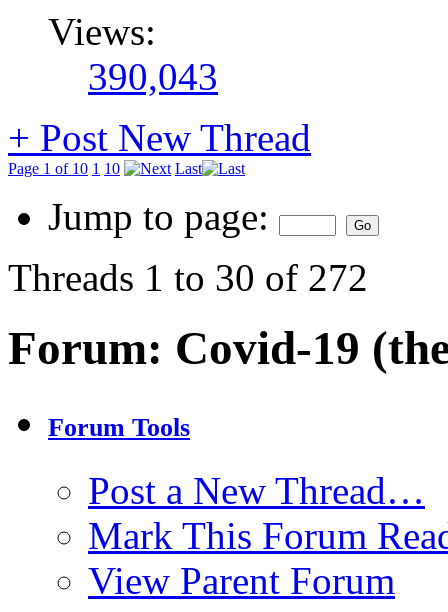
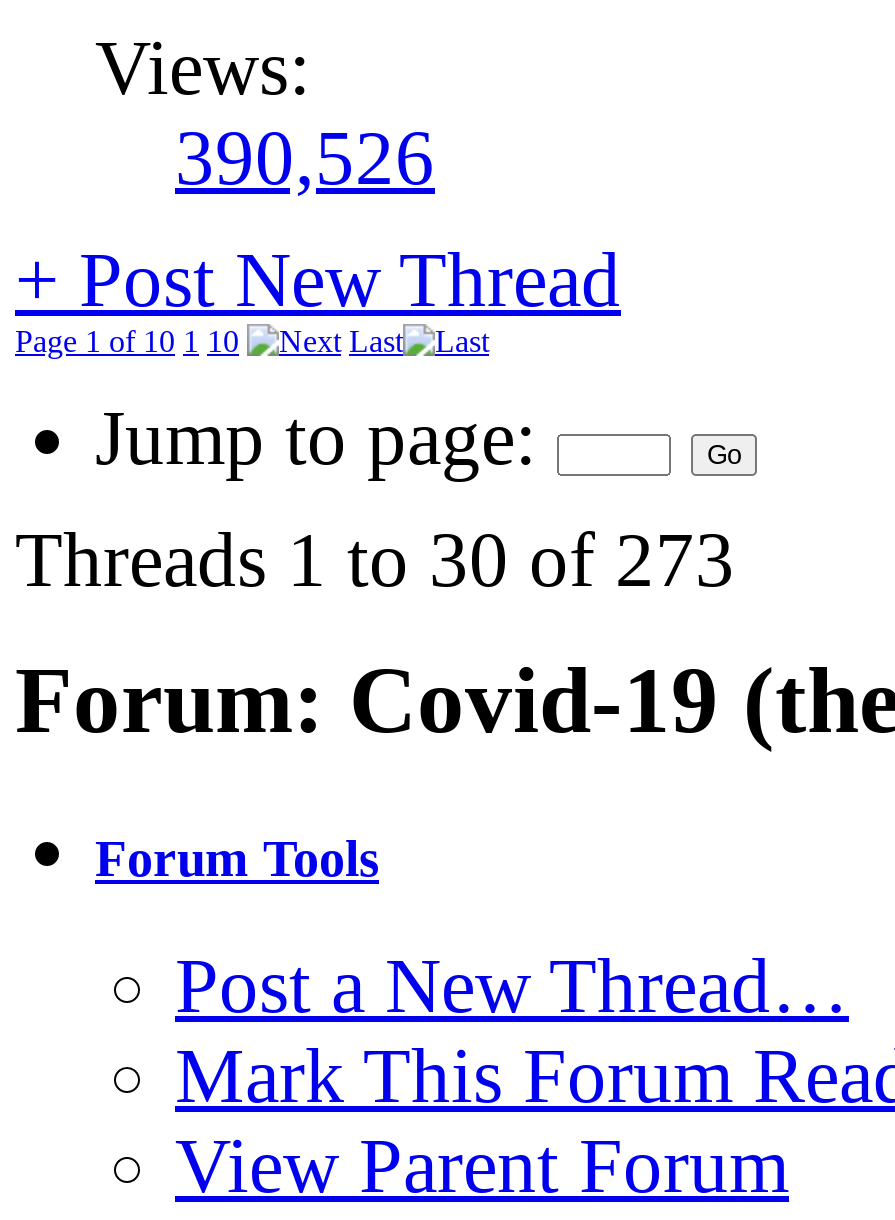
[88,55,218,98] 390,043 -> [175,114,435,200] 390,526
[8,256,368,299] Threads 1 to 30 of 272 -> [15,516,735,602] Threads 1 to 30 of 273

